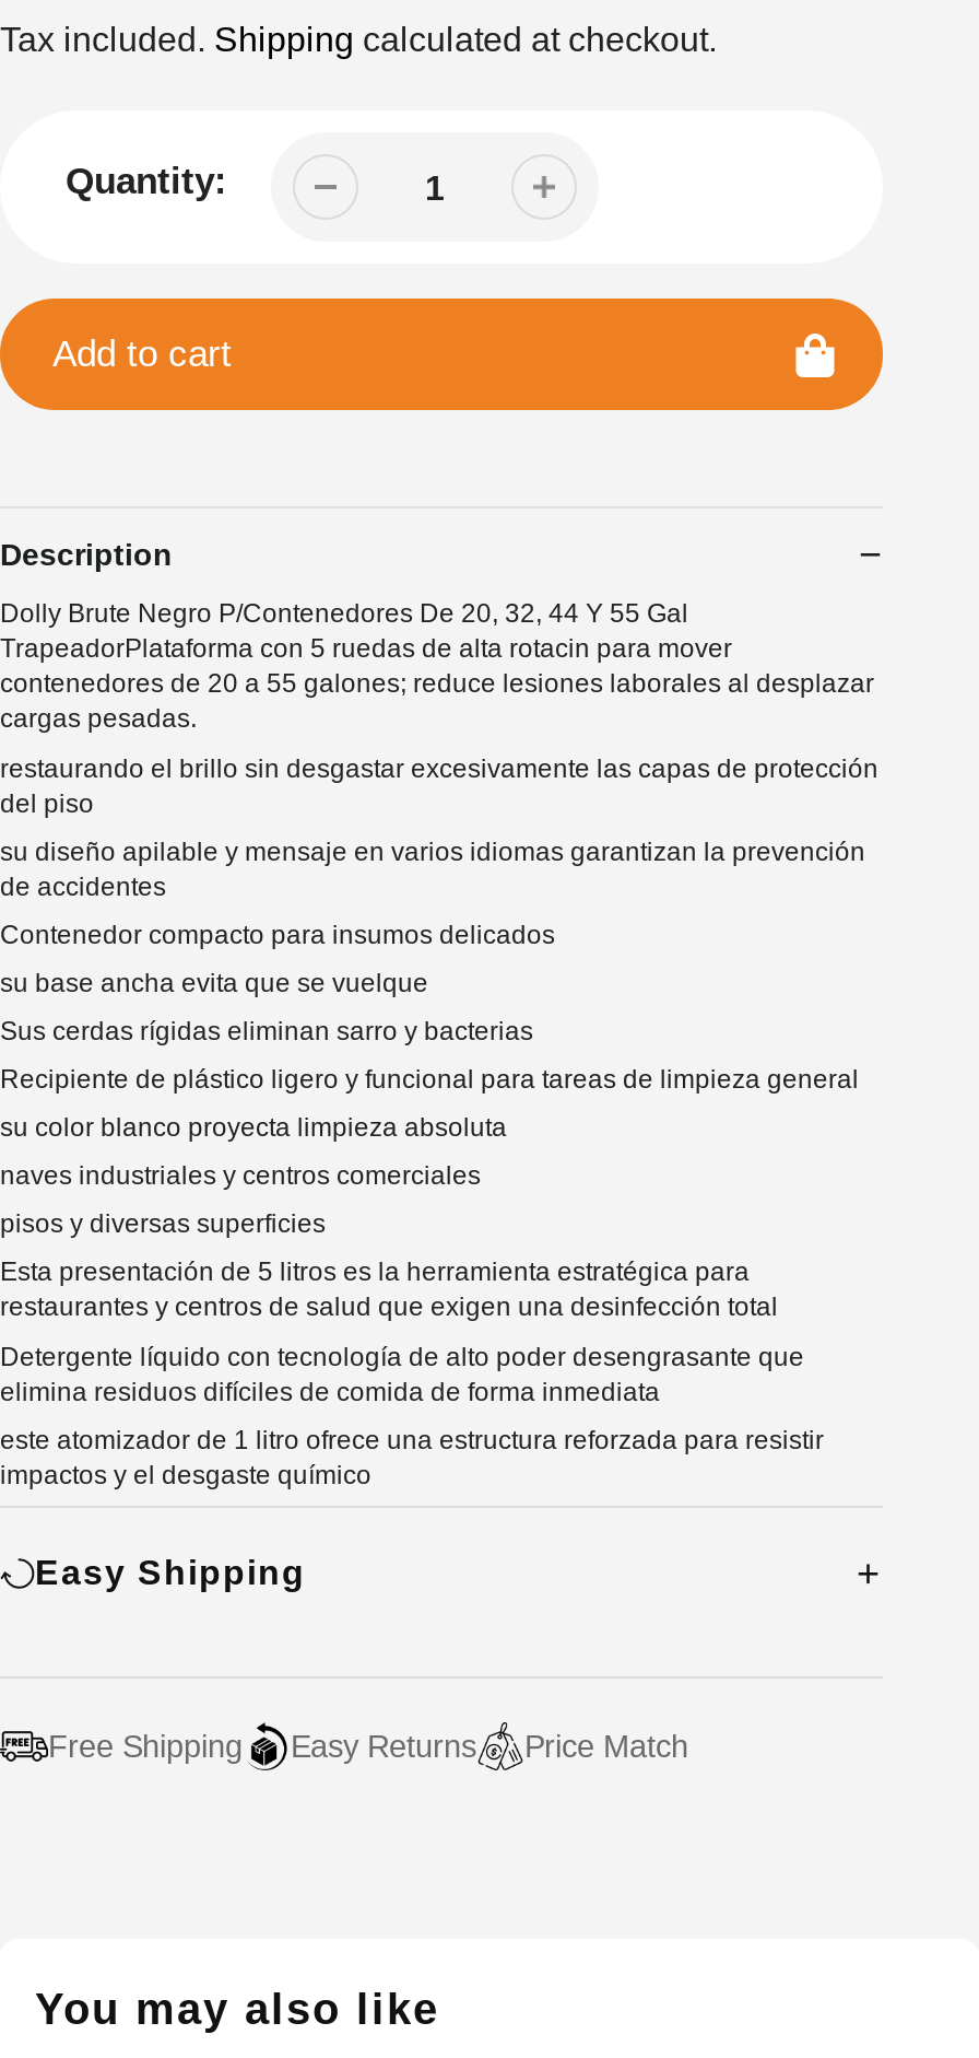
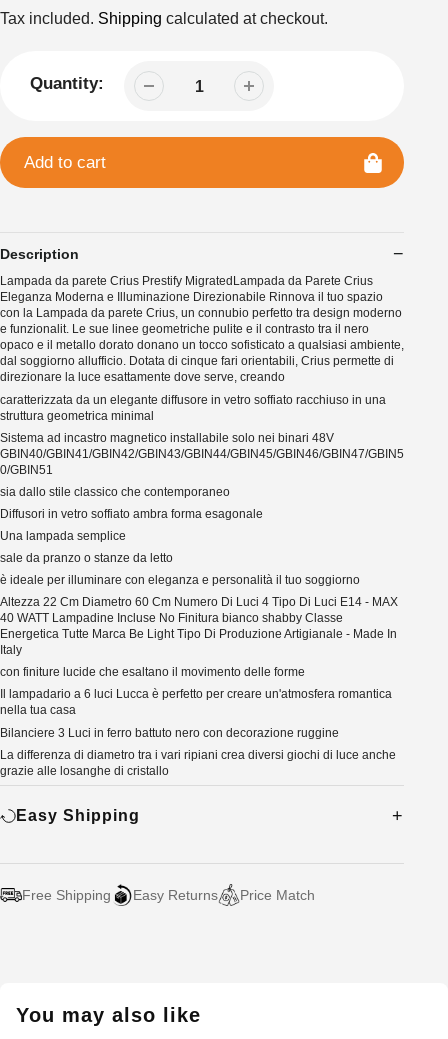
[0,599,874,735] Dolly Brute Negro P/Contenedores De 20, 32, 44 Y 55 Gal | TrapeadorPlataforma con 5 ruedas de alta rotacin para mover | contenedores de 20 a 55 galones; reduce lesiones laborales al desplazar | cargas pesadas. -> [0,274,404,384] Lampada da parete Crius Prestify MigratedLampada da Parete Crius | Eleganza Moderna e Illuminazione Direzionabile Rinnova il tuo spazio | con la Lampada da parete Crius, un connubio perfetto tra design moderno | e funzionalit. Le sue linee geometriche pulite e il contrasto tra il nero | opaco e il metallo dorato donano un tocco sofisticato a qualsiasi ambiente, | dal soggiorno allufficio. Dotata di cinque fari orientabili, Crius permette di | direzionare la luce esattamente dove serve, creando
[0,752,878,818] restaurando el brillo sin desgastar excesivamente las capas de protección | del piso -> [0,392,386,422] caratterizzata da un elegante diffusore in vetro soffiato racchiuso in una | struttura geometrica minimal
[0,836,865,901] su diseño apilable y mensaje en varios idiomas garantizan la prevención | de accidentes -> [0,431,404,477] Sistema ad incastro magnetico installabile solo nei binari 48V | GBIN40/GBIN41/GBIN42/GBIN43/GBIN44/GBIN45/GBIN46/GBIN47/GBIN5 | 0/GBIN51
[0,919,555,950] Contenedor compacto para insumos delicados -> [0,485,230,499] sia dallo stile classico che contemporaneo
[0,967,428,998] su base ancha evita que se vuelque -> [0,507,263,521] Diffusori in vetro soffiato ambra forma esagonale
[0,1016,533,1046] Sus cerdas rígidas eliminan sarro y bacterias -> [0,529,126,543] Una lampada semplice
[0,1064,859,1095] Recipiente de plástico ligero y funcional para tareas de limpieza general -> [0,551,173,565] sale da pranzo o stanze da letto
[0,1113,507,1143] su color blanco proyecta limpieza absoluta -> [0,573,360,587] è ideale per illuminare con eleganza e personalità il tuo soggiorno
[0,1161,481,1191] naves industriales y centros comerciales -> [0,595,398,657] Altezza 22 Cm Diametro 60 Cm Numero Di Luci 4 Tipo Di Luci E14 - MAX | 40 WATT Lampadine Incluse No Finitura bianco shabby Classe | Energetica Tutte Marca Be Light Tipo Di Produzione Artigianale - Made In | Italy
[0,1209,326,1240] pisos y diversas superficies -> [0,665,305,679] con finiture lucide che esaltano il movimento delle forme
[0,1258,778,1323] Esta presentación de 5 litros es la herramienta estratégica para | restaurantes y centros de salud que exigen una desinfección total -> [0,687,392,717] Il lampadario a 6 luci Lucca è perfetto per creare un'atmosfera romantica | nella tua casa
[0,1341,804,1406] Detergente líquido con tecnología de alto poder desengrasante que | elimina residuos difíciles de comida de forma inmediata -> [0,726,339,740] Bilanciere 3 Luci in ferro battuto nero con decorazione ruggine
[0,1424,824,1490] este atomizador de 1 litro ofrece una estructura reforzada para resistir | impactos y el desgaste químico -> [0,748,396,778] La differenza di diametro tra i vari ripiani crea diversi giochi di luce anche | grazie alle losanghe di cristallo

